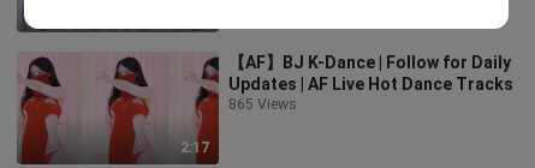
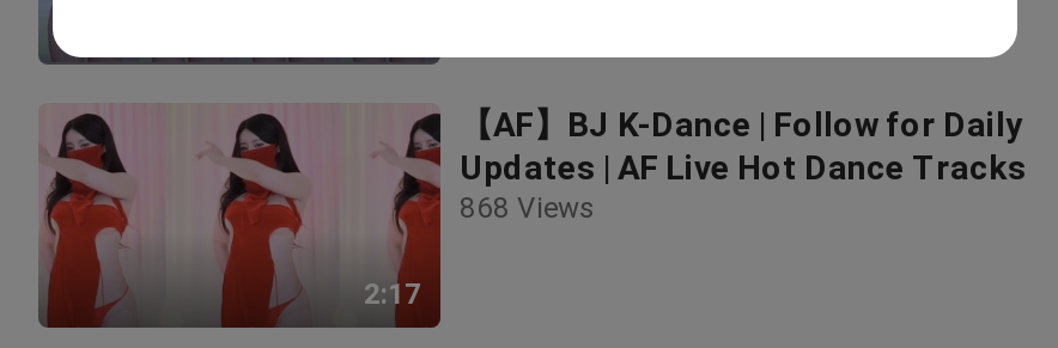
[228,95,297,112] 865 Views -> [460,190,596,224] 868 Views

